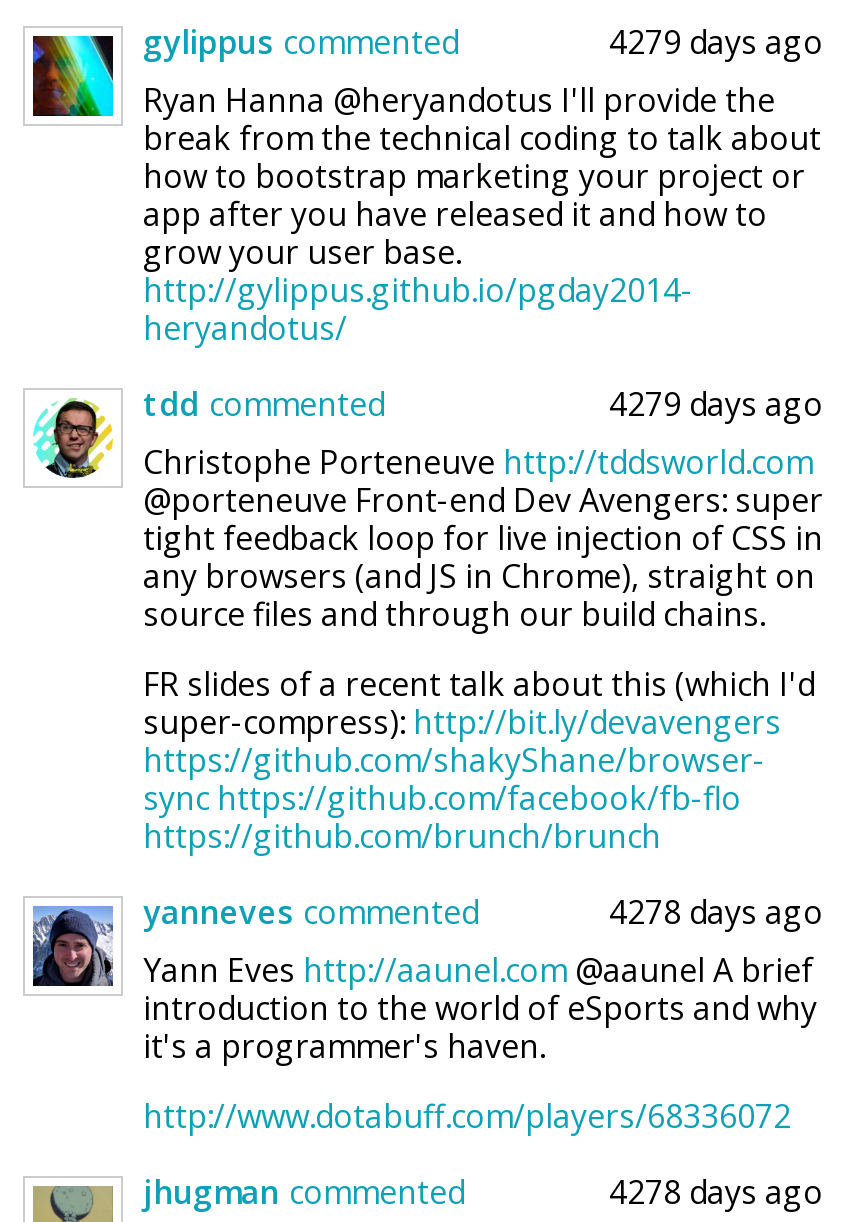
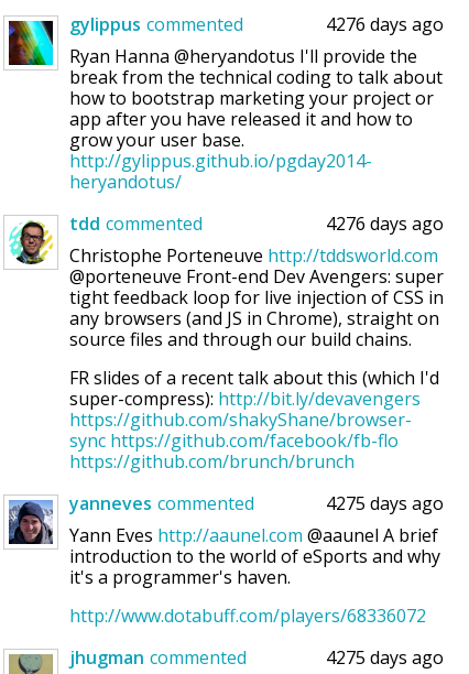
[609,20,823,64] 4279 days ago -> [326,12,444,36] 4276 days ago
[609,382,823,426] 4279 days ago -> [326,211,444,236] 4276 days ago
[609,890,823,934] 4278 days ago -> [326,491,444,515] 4275 days ago
[609,1170,823,1214] 4278 days ago -> [326,645,444,670] 4275 days ago

